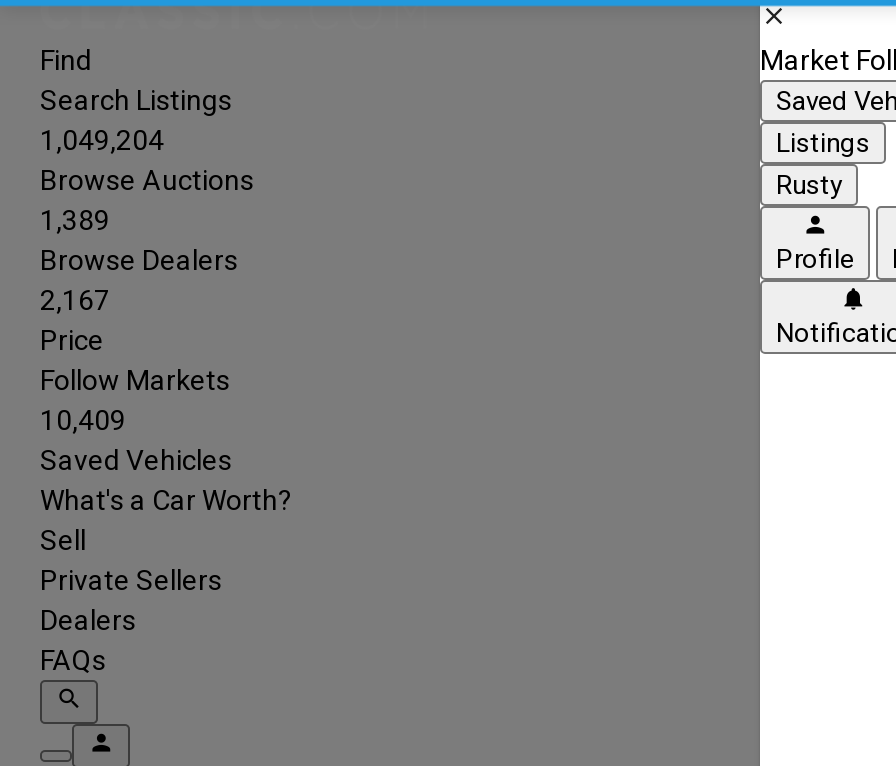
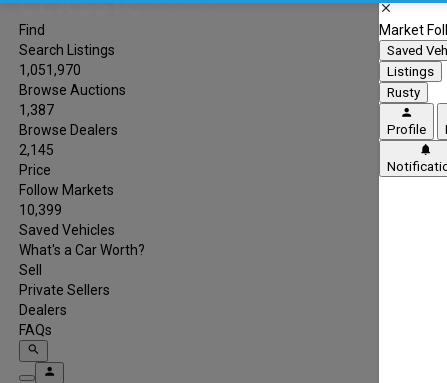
[40,124,164,156] 1,049,204 -> [19,62,81,78] 1,051,970
[40,204,110,236] 1,389 -> [19,102,54,118] 1,387
[40,284,110,316] 2,167 -> [19,142,54,158] 2,145
[40,404,126,436] 10,409 -> [19,202,62,218] 10,399

